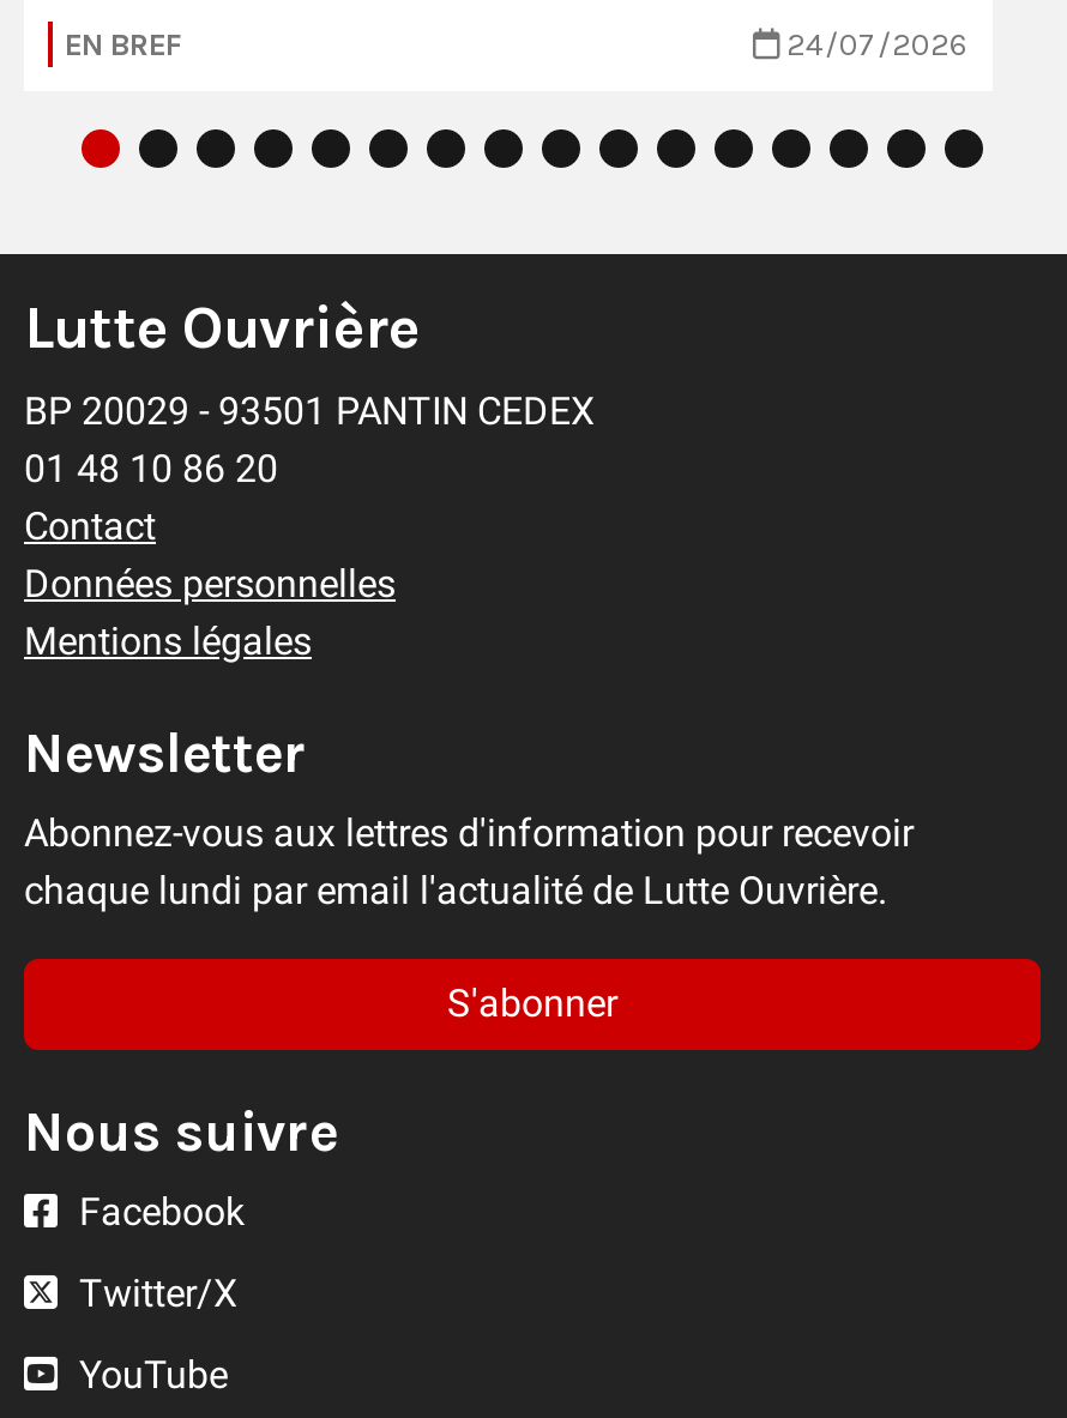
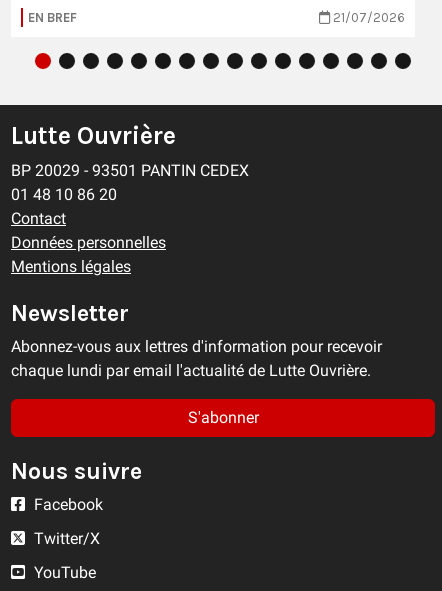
[779,27,969,63] 24/07/2026 -> [330,10,405,25] 21/07/2026

